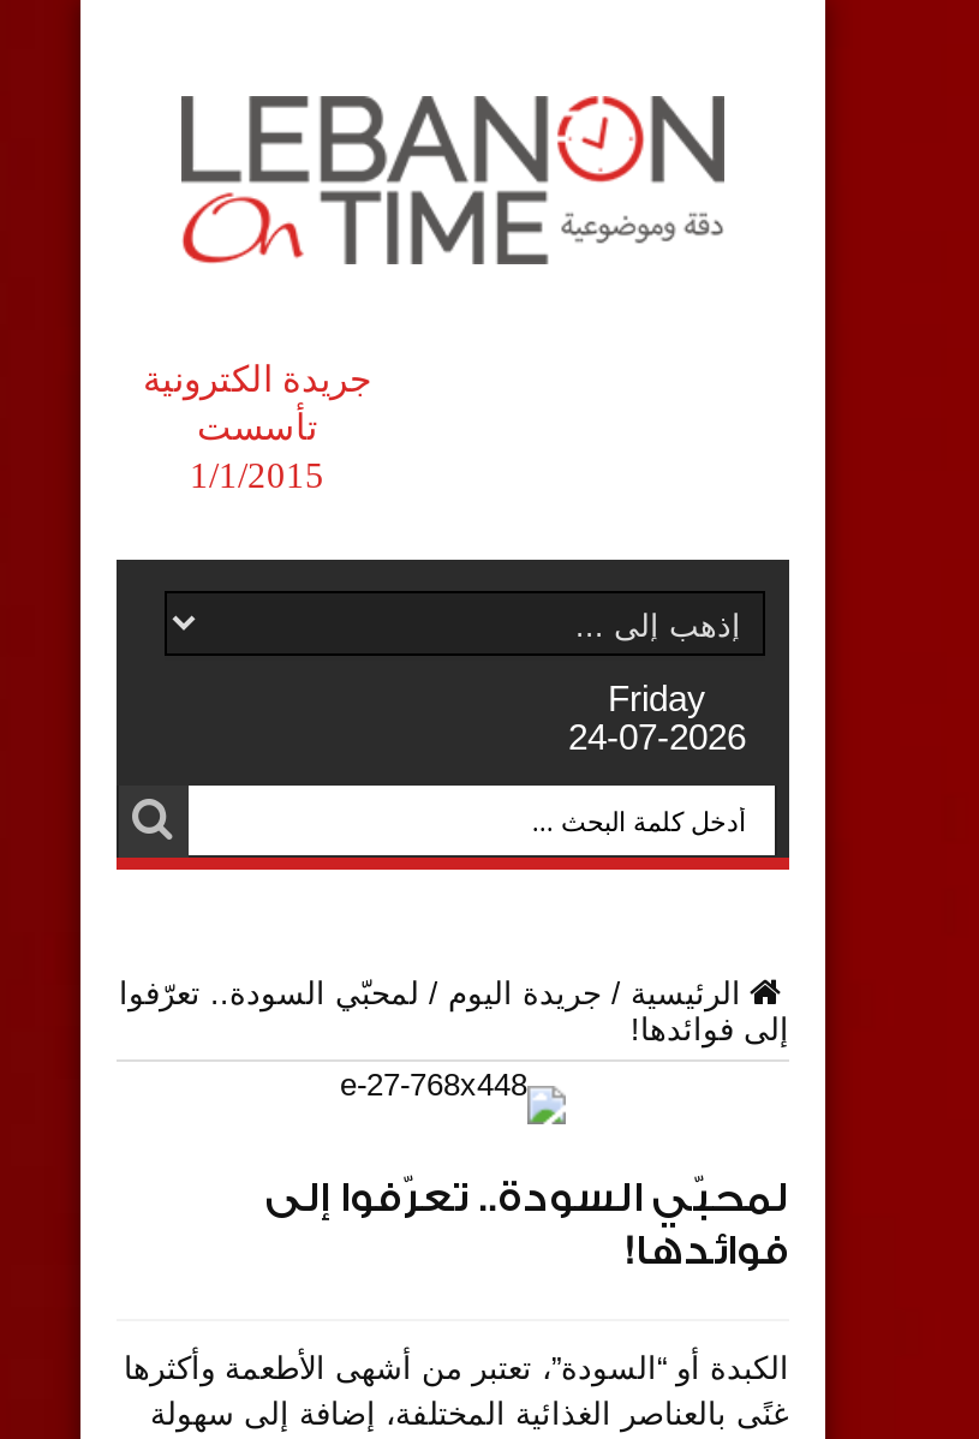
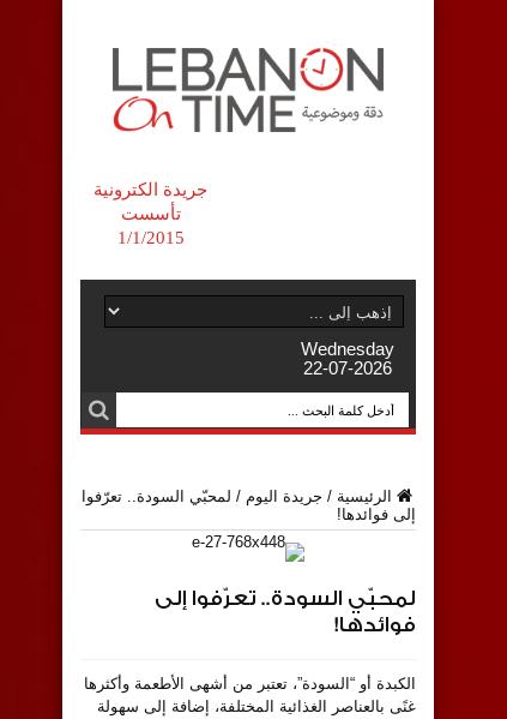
[568,677,746,757] Friday | 24-07-2026 -> [301,338,394,378] Wednesday | 22-07-2026

